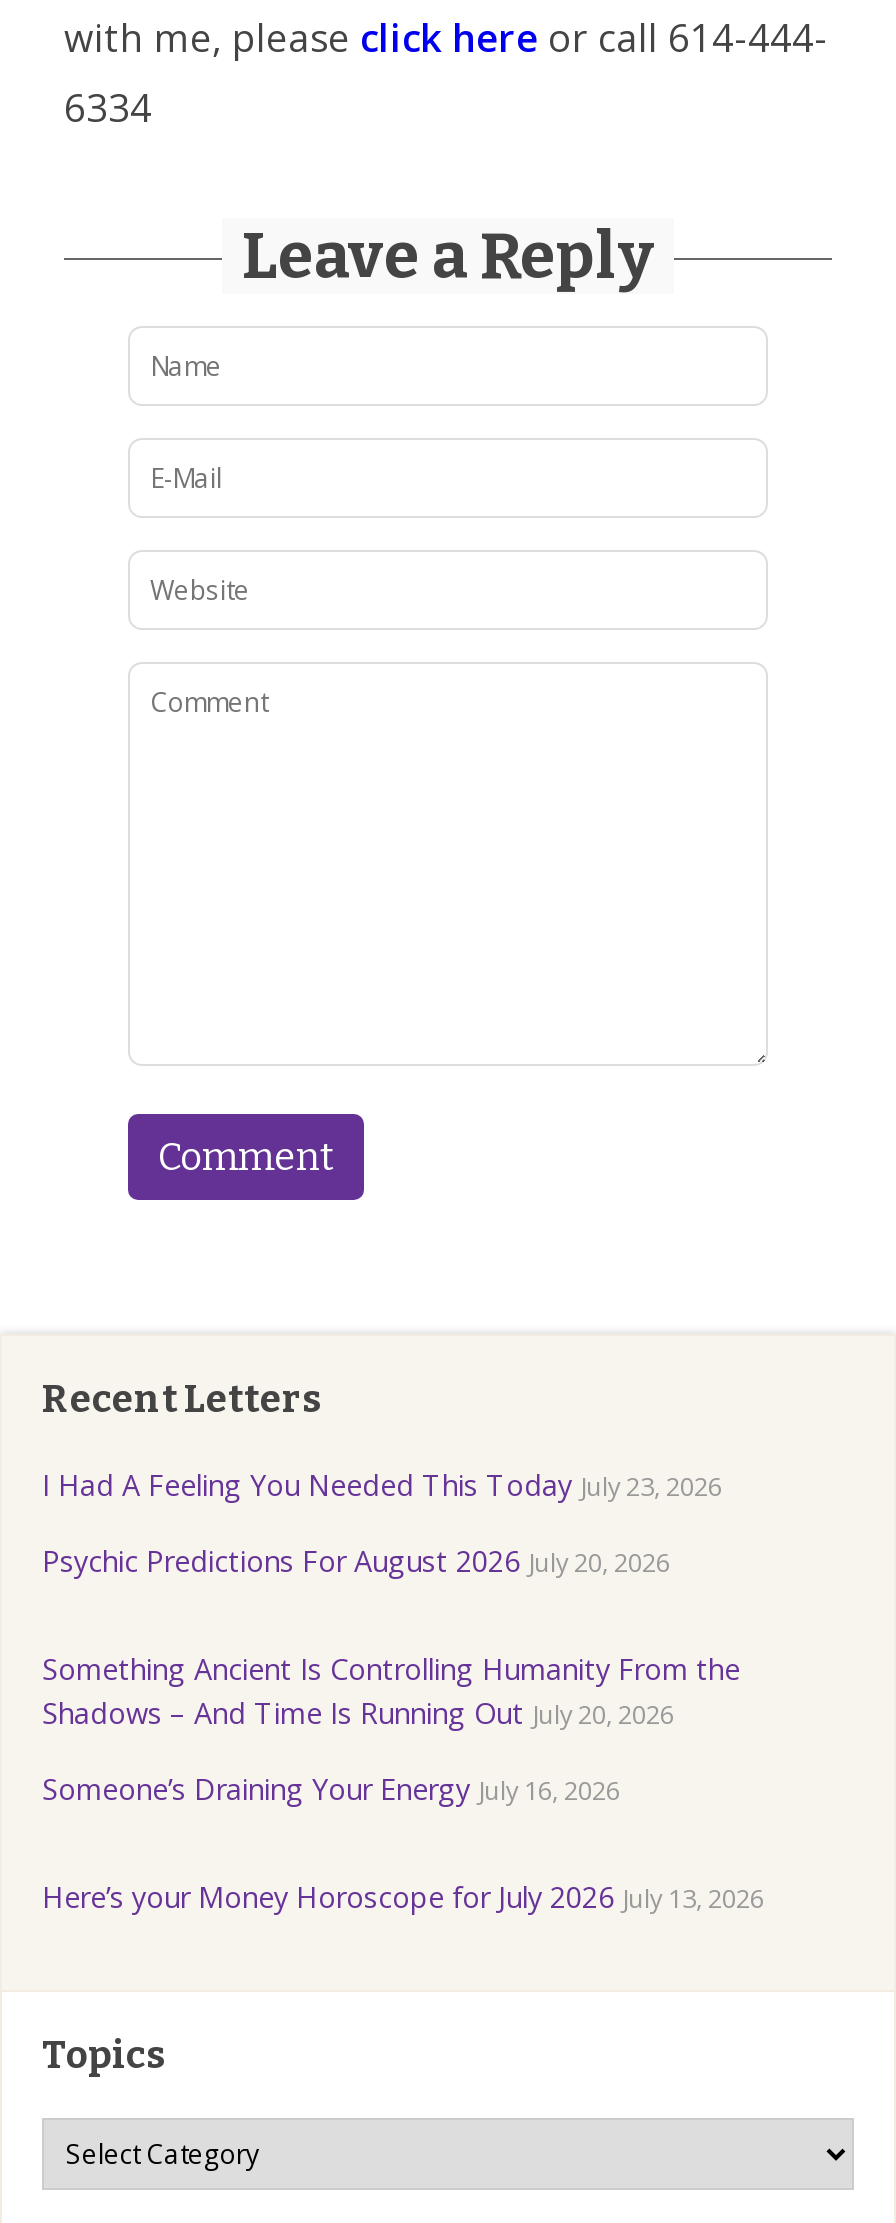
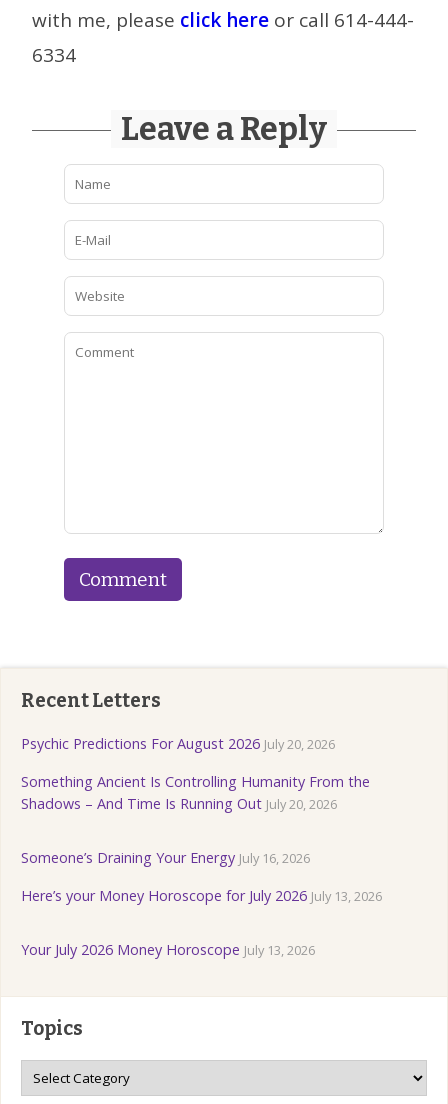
[42,1466,722,1504] I Had A Feeling You Needed This Today July 23, 2026 -> none
moved [42,1542,670,1580] -> [21,734,335,753]: Psychic Predictions For August 2026 July 20, 2026
moved [42,1650,740,1732] -> [21,772,370,813]: Something Ancient Is Controlling Humanity From the | Shadows – And Time Is Running Out July 20, 2026
moved [42,1770,620,1808] -> [21,848,310,867]: Someone’s Draining Your Energy July 16, 2026
moved [42,1878,764,1916] -> [21,886,382,905]: Here’s your Money Horoscope for July 2026 July 13, 2026
none -> [21,940,315,959] Your July 2026 Money Horoscope July 13, 2026

